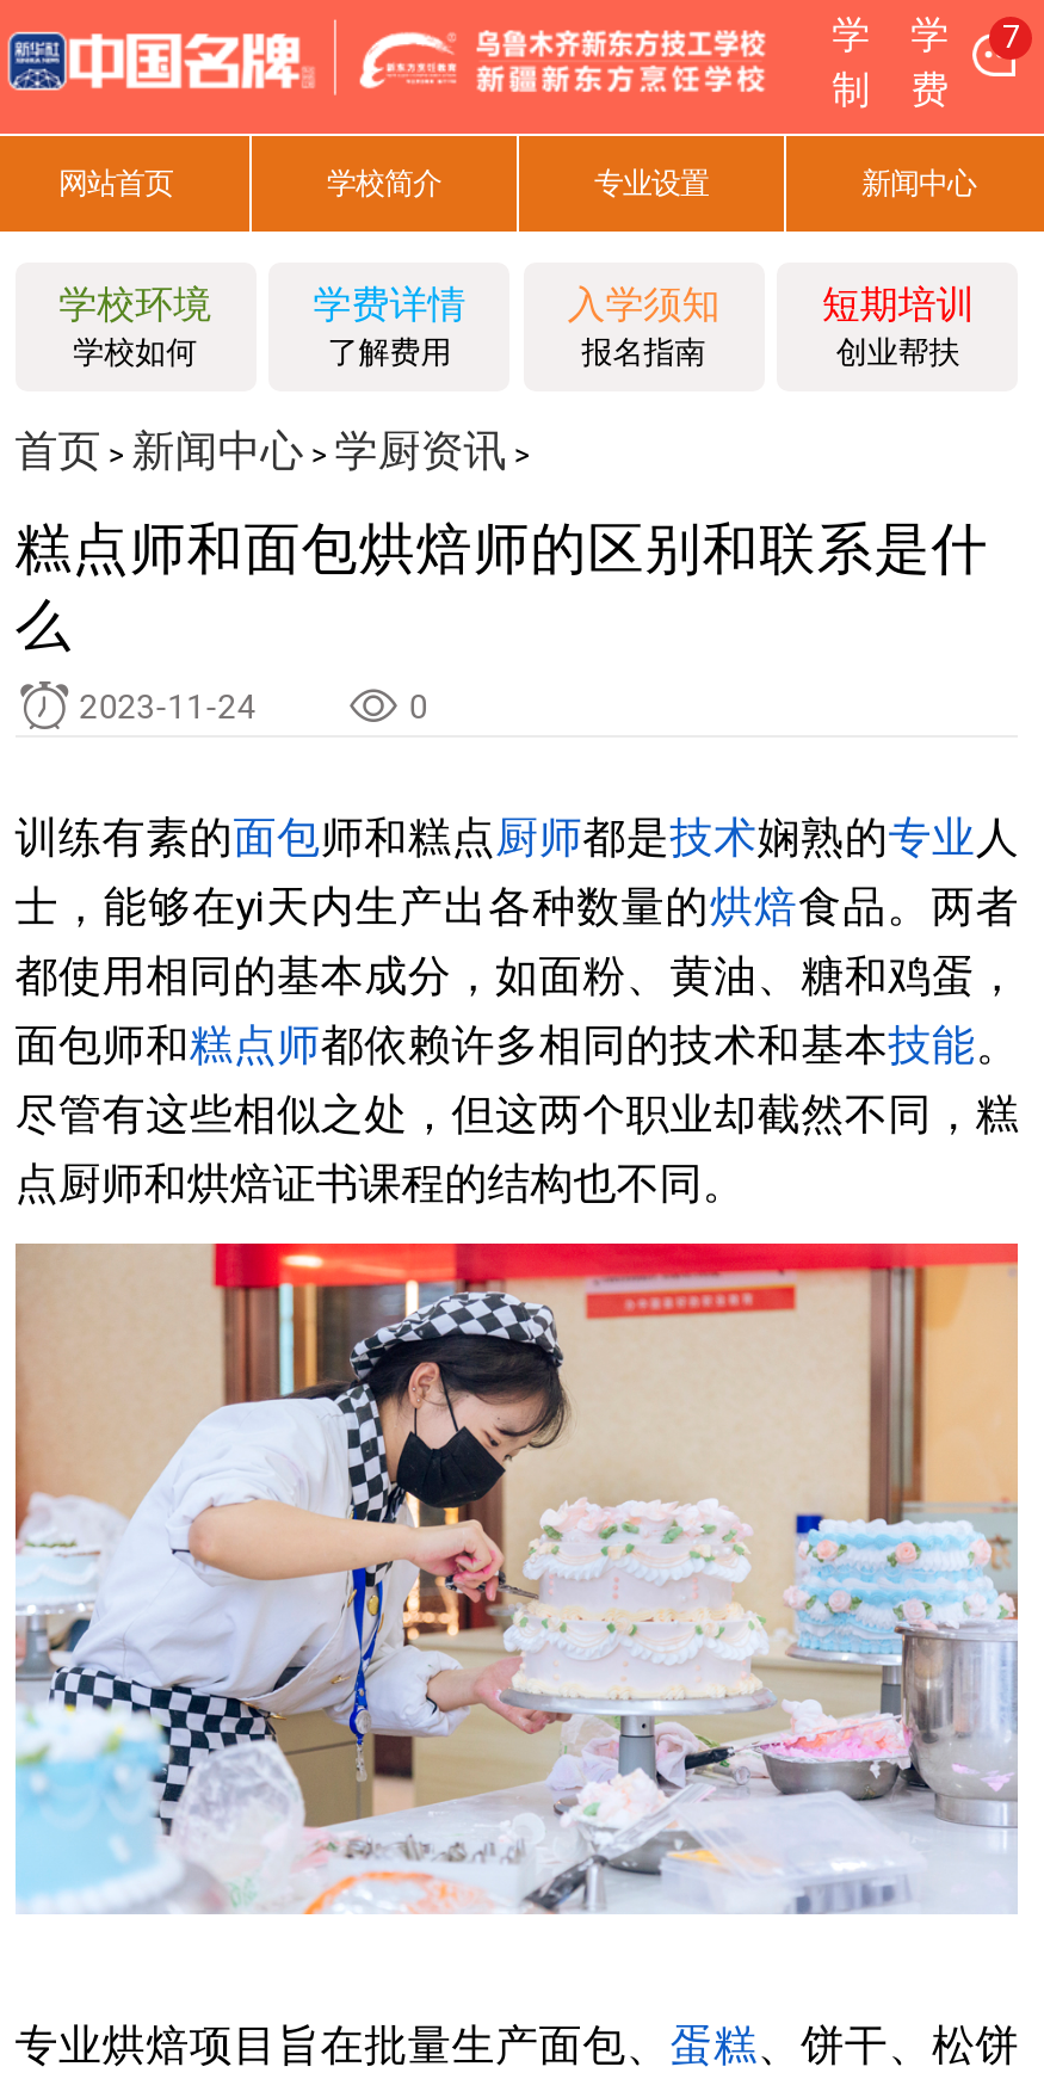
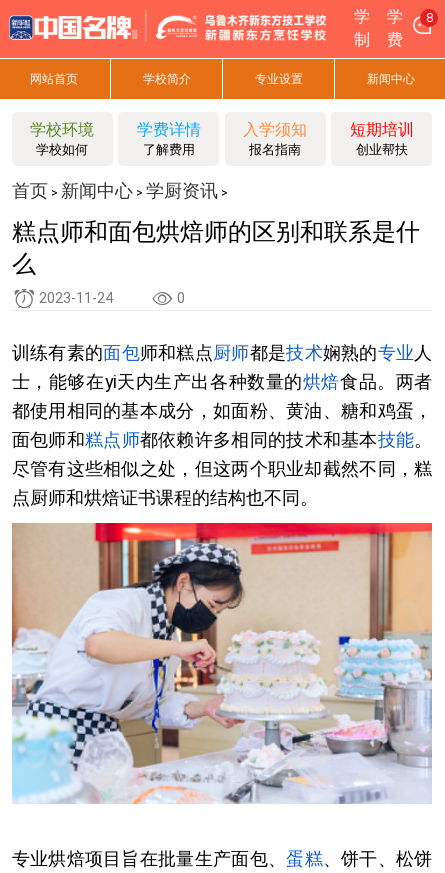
[832,12,1019,57] 学 学 7 -> [354,7,432,26] 学 学 8

